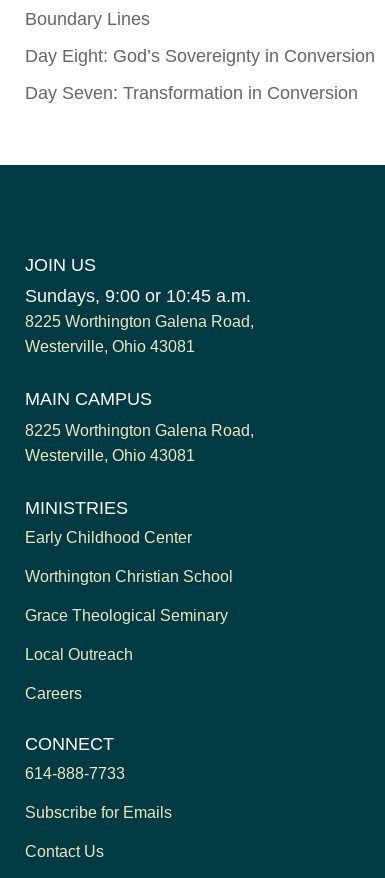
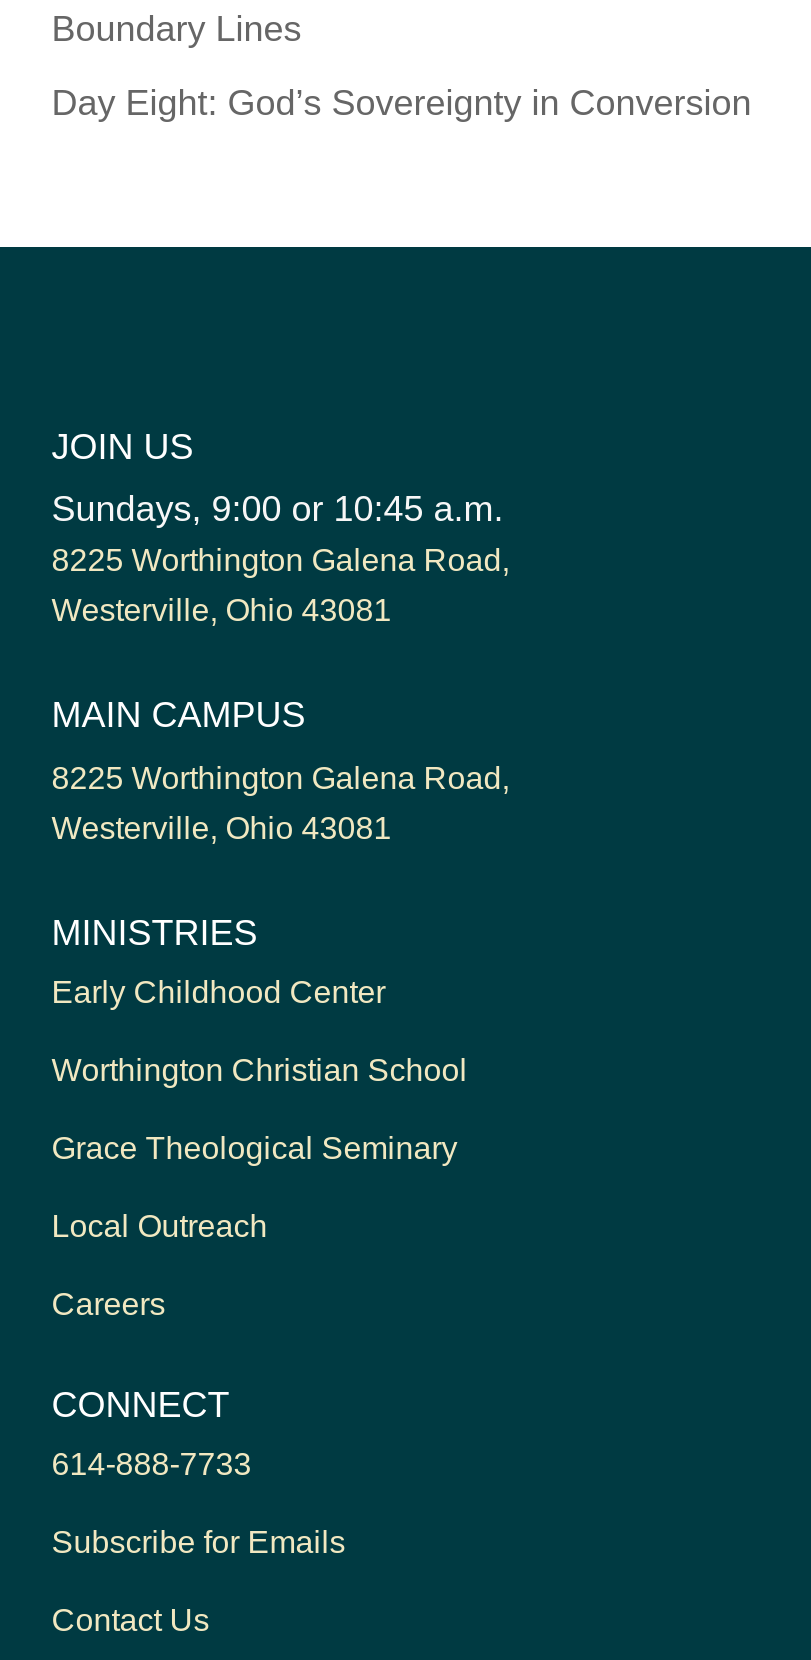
[25,83,358,103] Day Seven: Transformation in Conversion -> none

